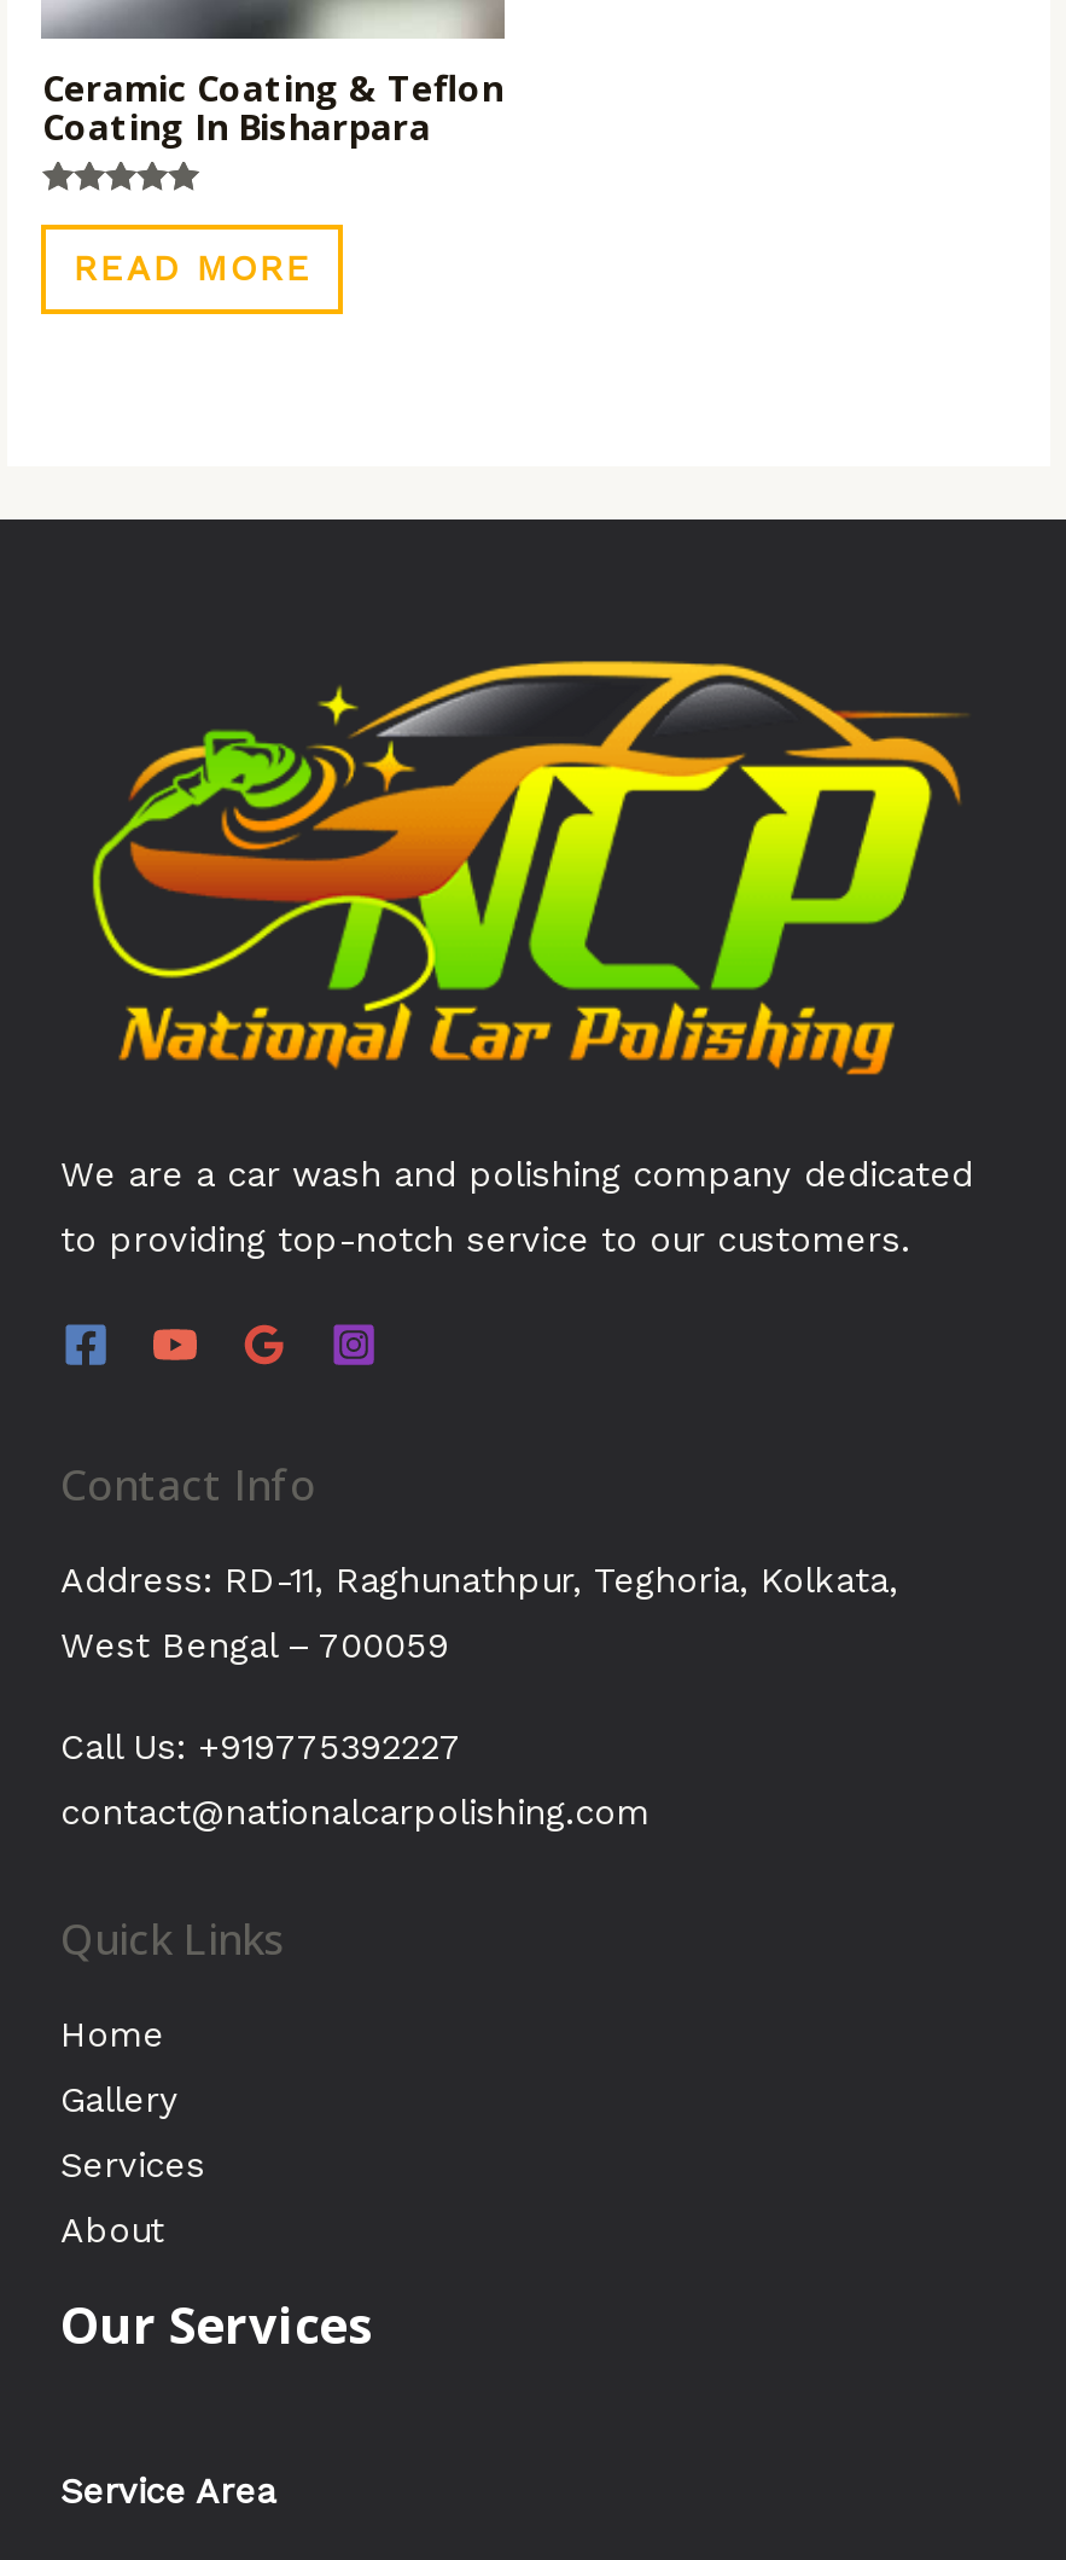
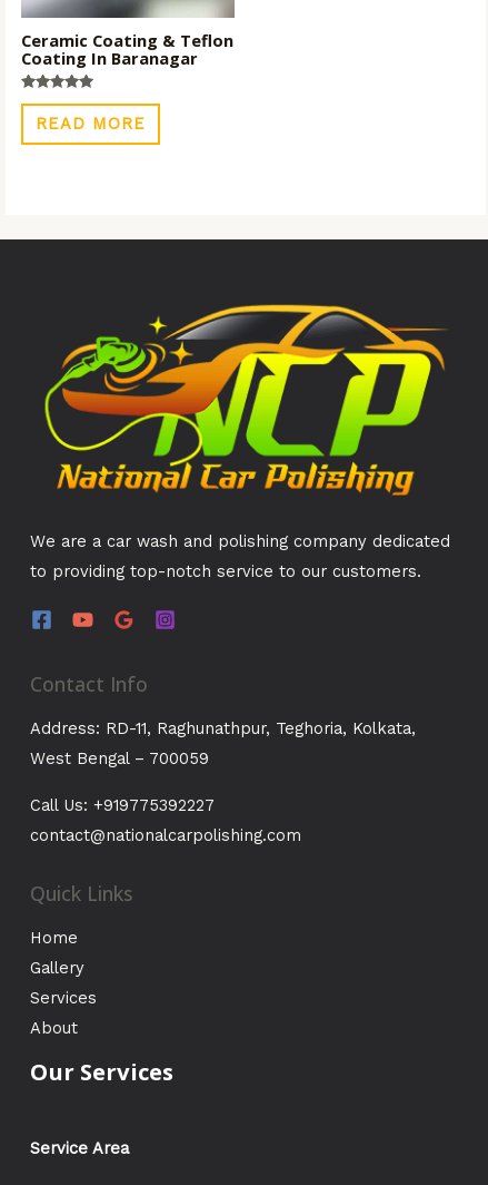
[42,101,431,149] Coating In Bisharpara -> [22,46,198,69] Coating In Baranagar

